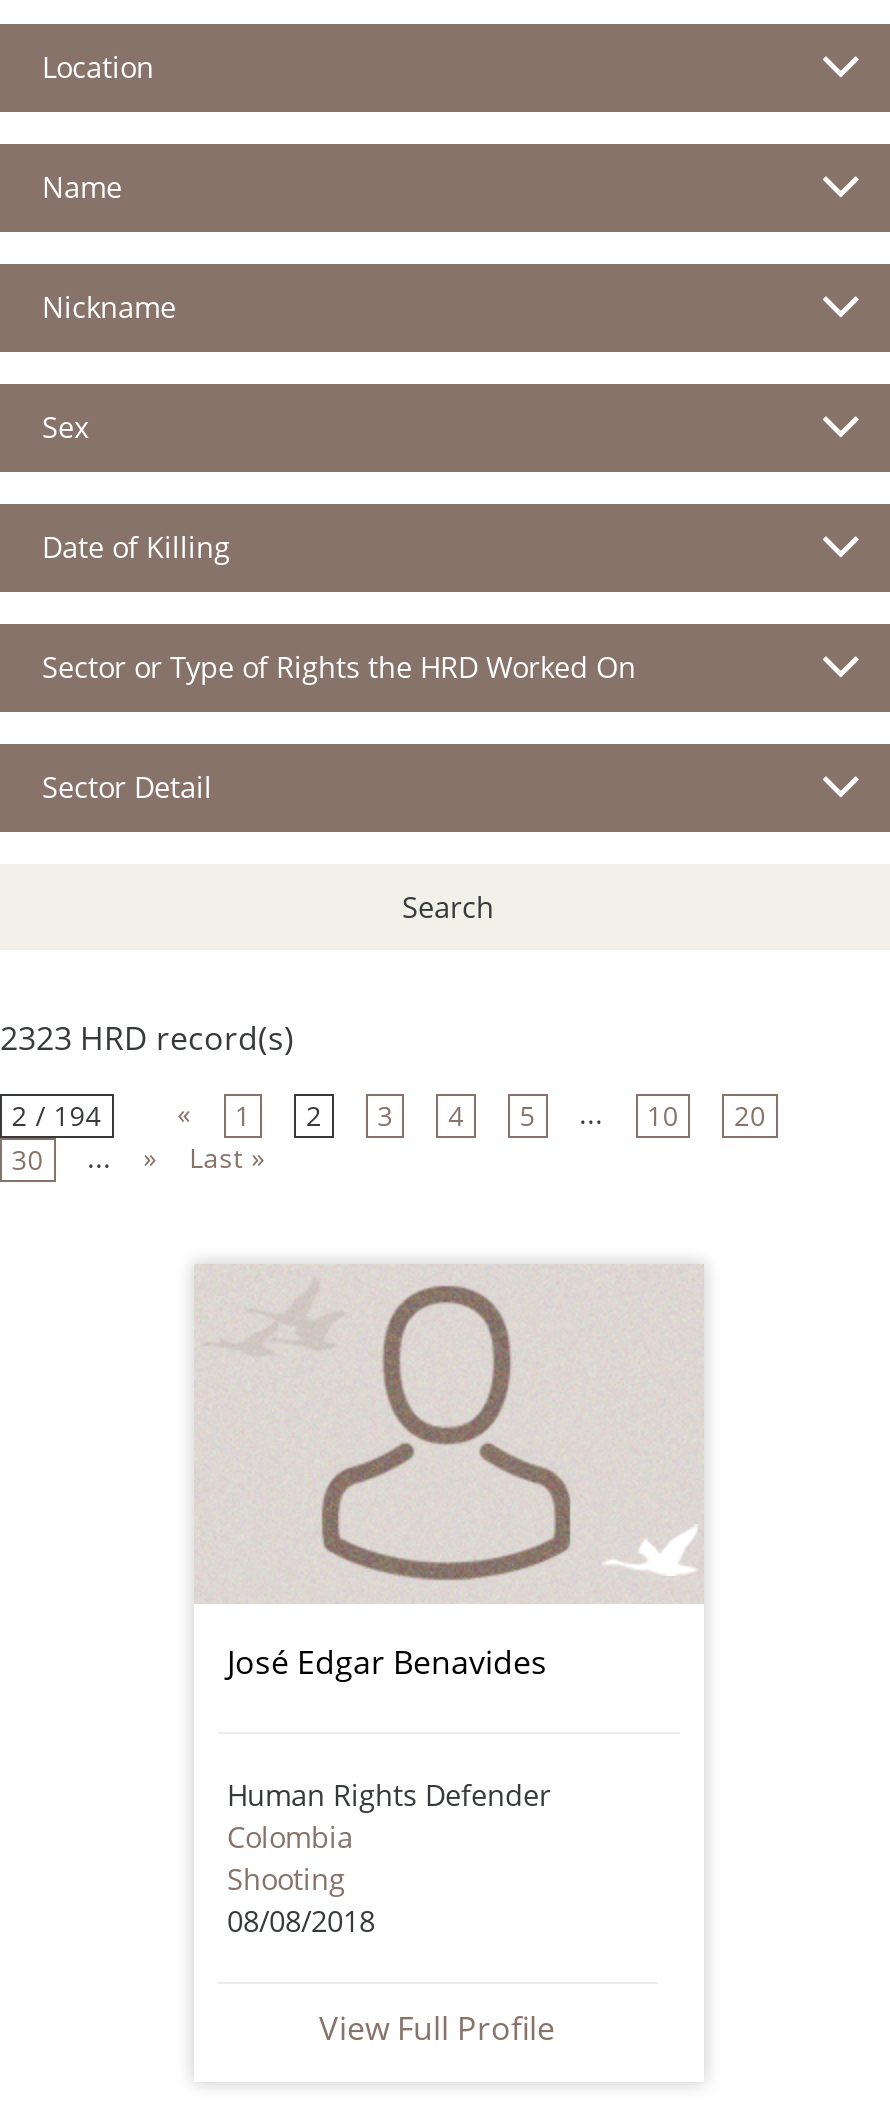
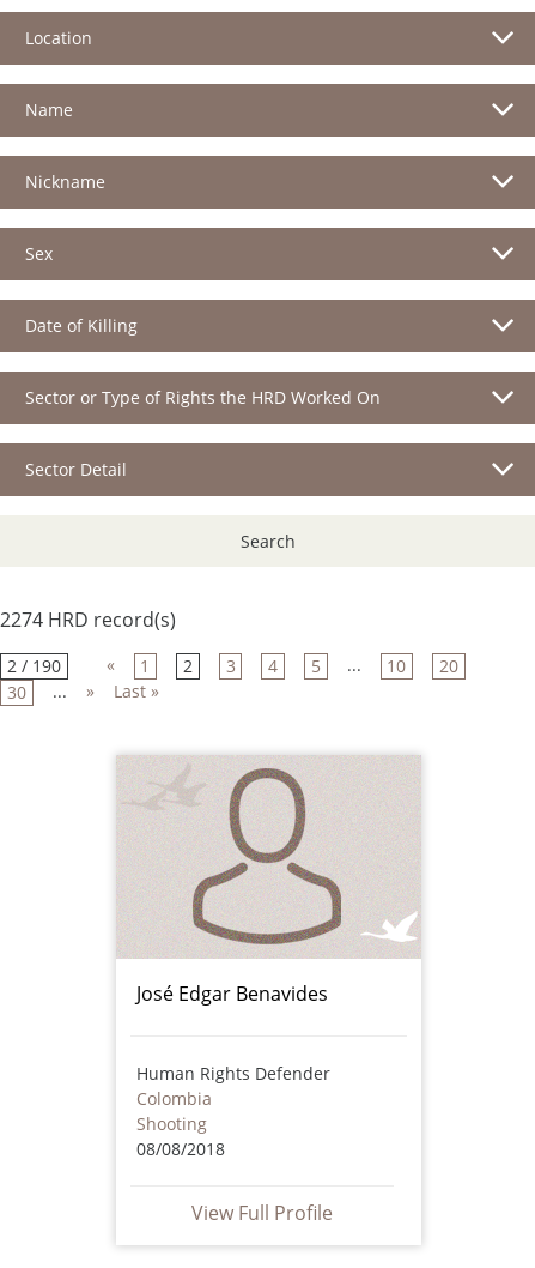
[0,1015,294,1059] 2323 HRD record(s) -> [0,606,176,632] 2274 HRD record(s)
[12,1096,102,1134] 2 / 194 -> [7,654,61,677] 2 / 190

